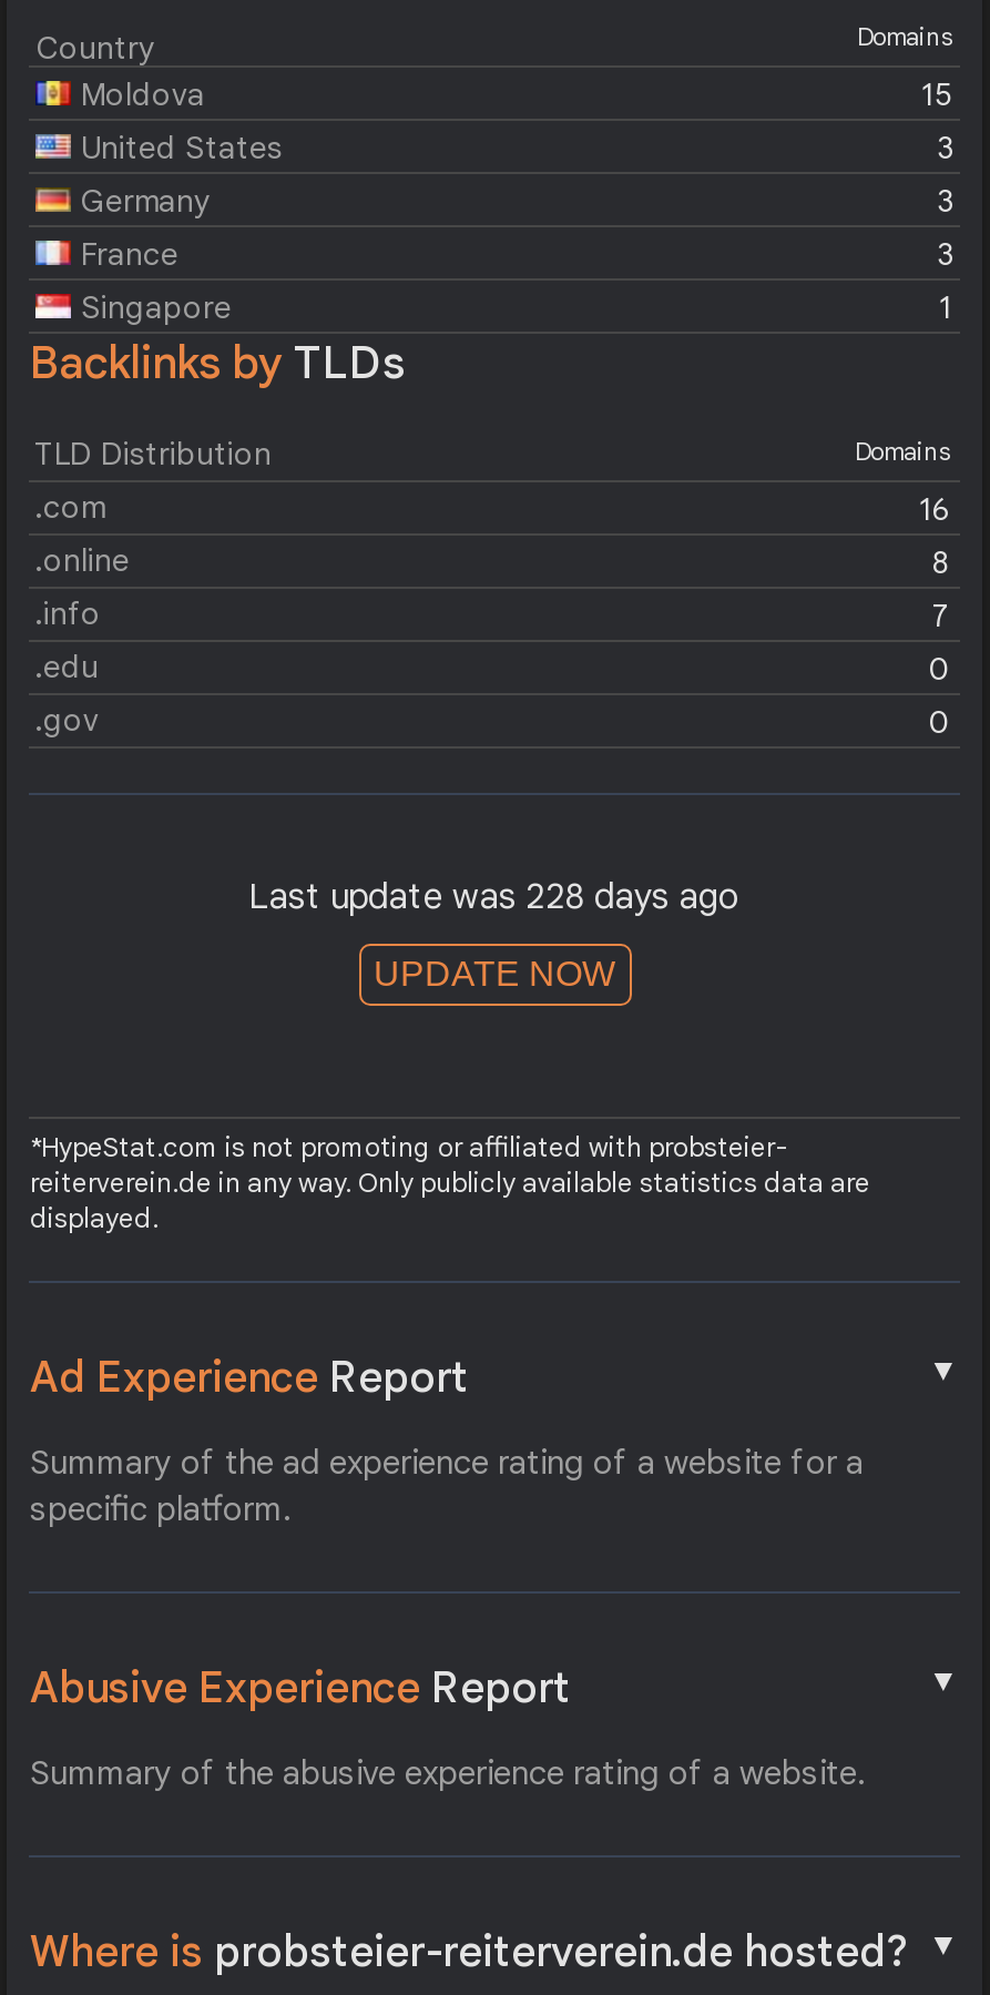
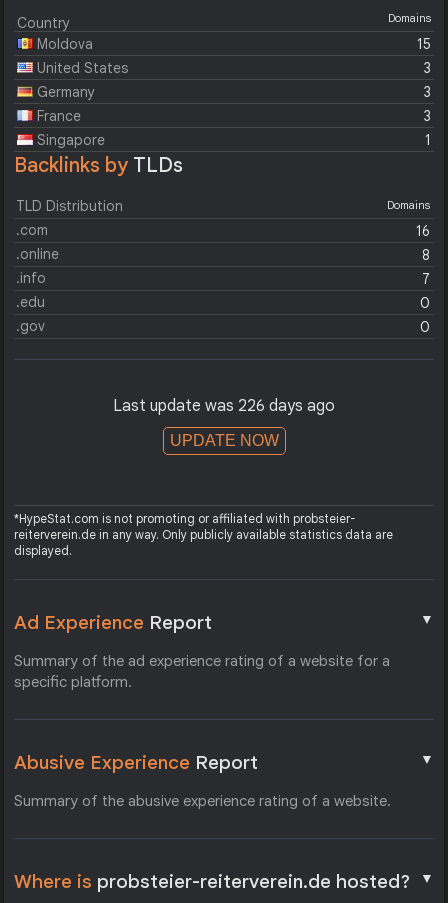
[248,875,741,920] Last update was 228 days ago -> [113,396,335,416] Last update was 226 days ago

